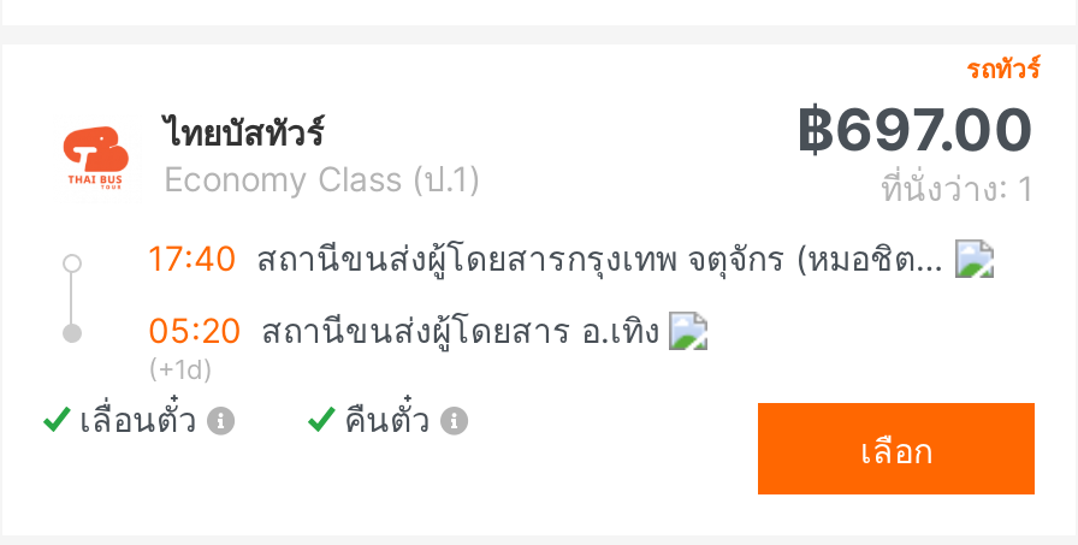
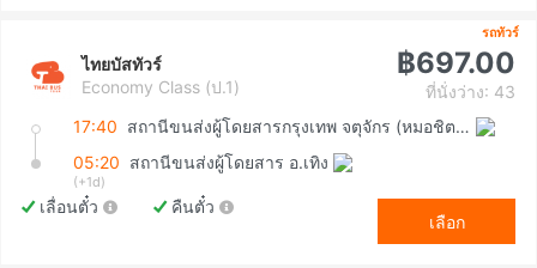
[881,167,1035,208] ที่นั่งว่าง: 1 -> [426,81,515,102] ที่นั่งว่าง: 43

